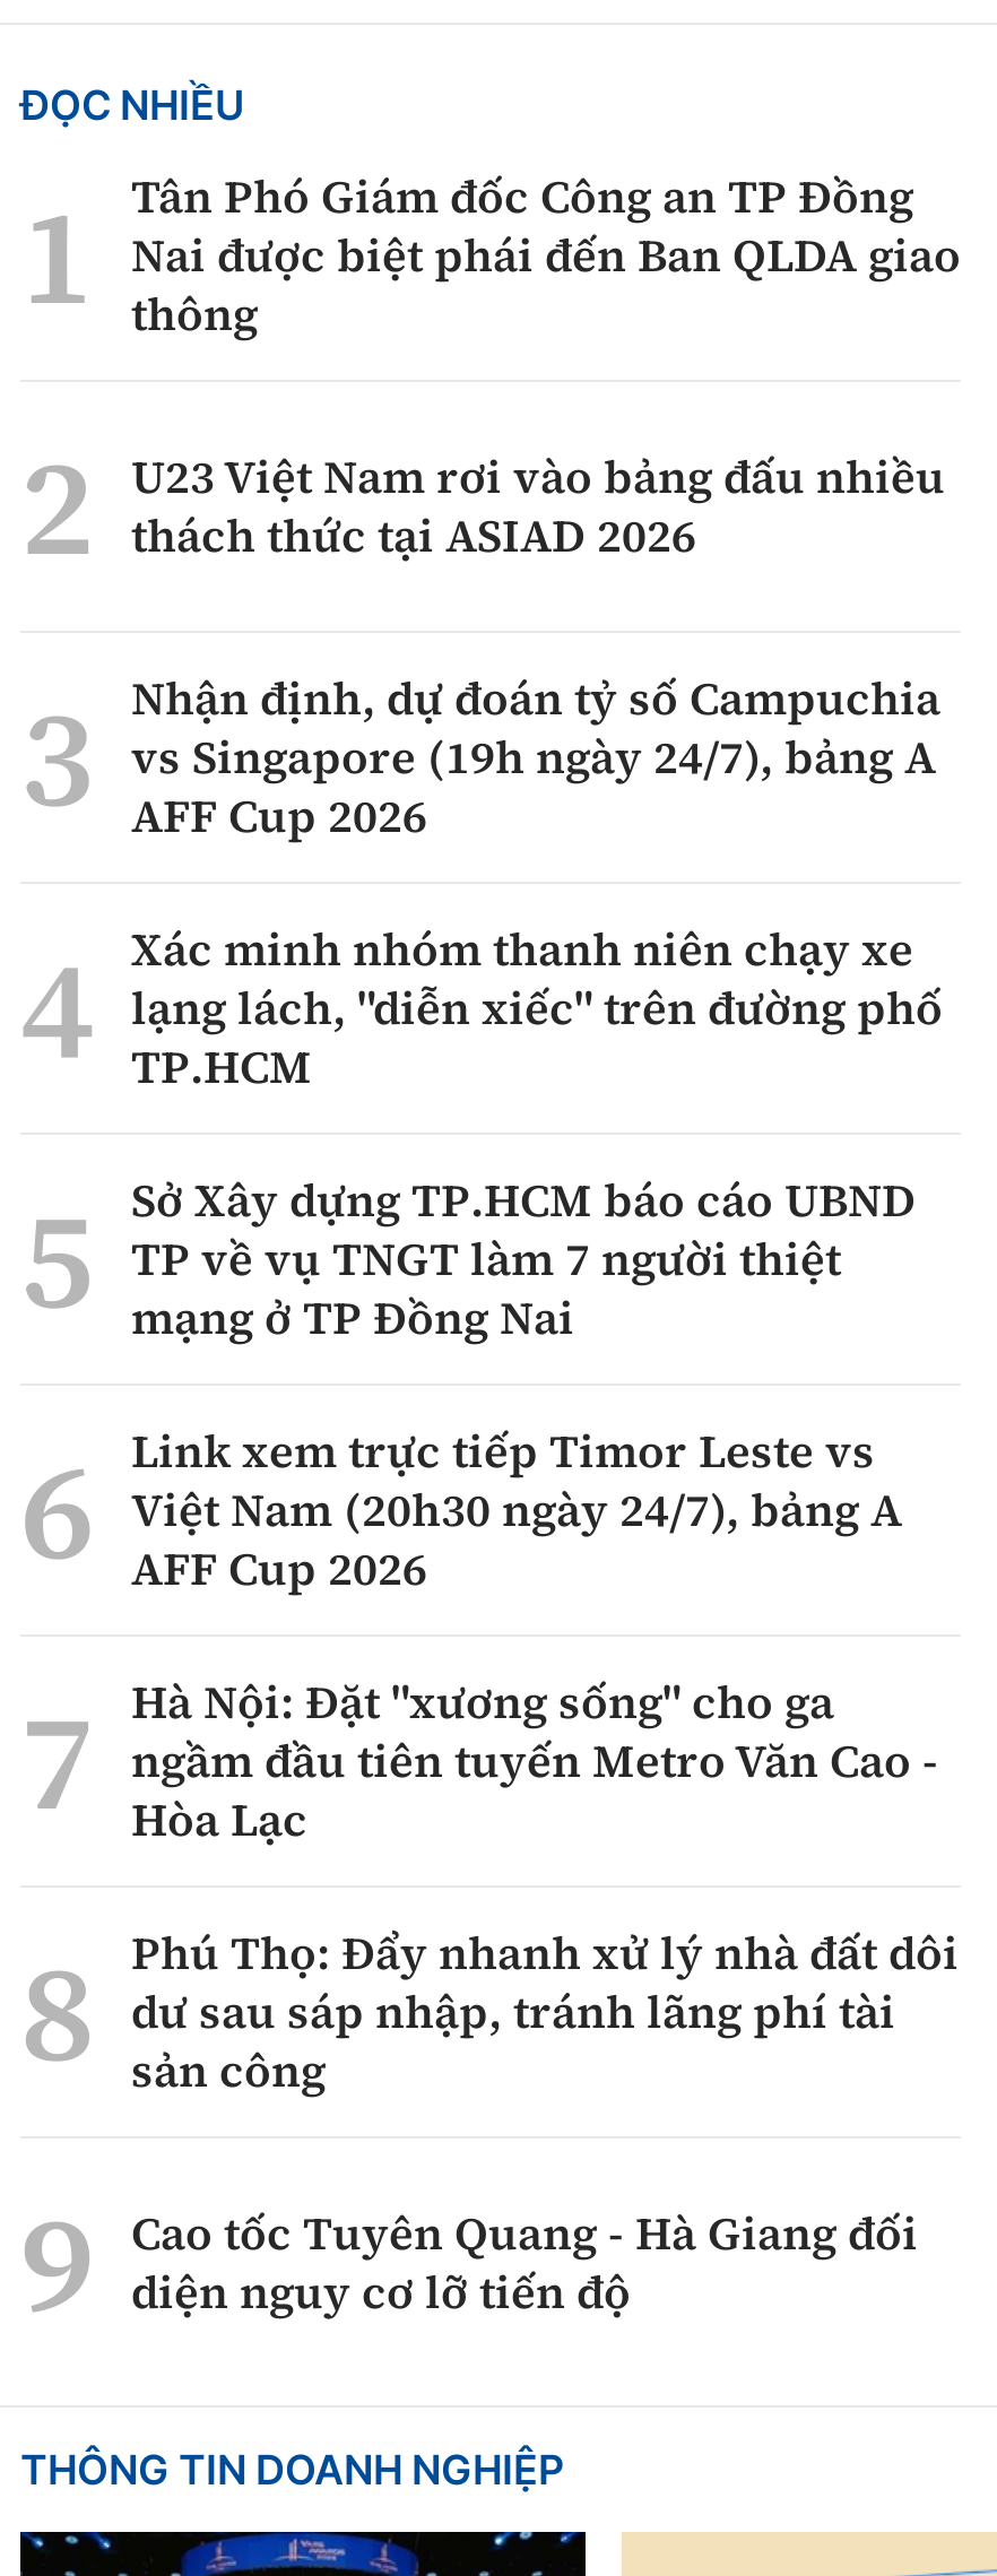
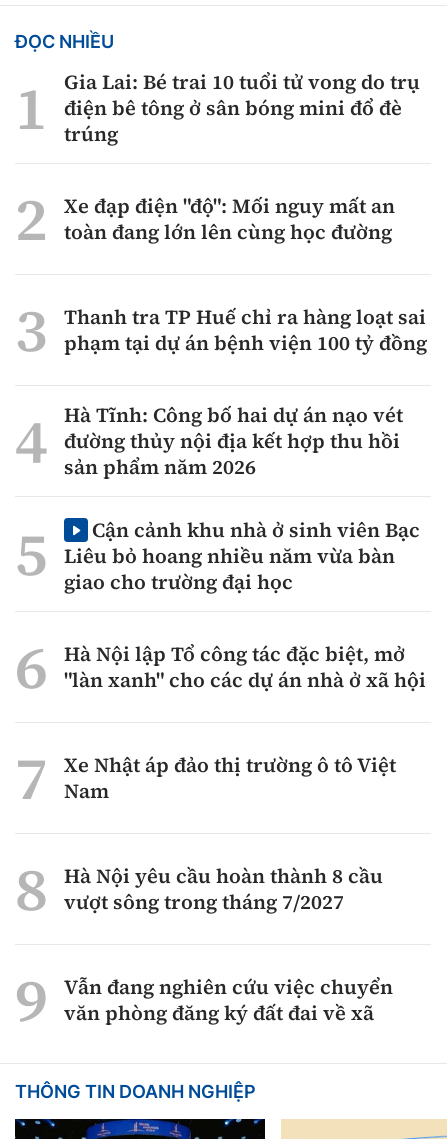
[131,165,961,345] Tân Phó Giám đốc Công an TP Đồng | Nai được biệt phái đến Ban QLDA giao | thông -> [64,68,420,148] Gia Lai: Bé trai 10 tuổi tử vong do trụ | điện bê tông ở sân bóng mini đổ đè | trúng
[131,445,945,567] U23 Việt Nam rơi vào bảng đấu nhiều | thách thức tại ASIAD 2026 -> [64,192,395,246] Xe đạp điện "độ": Mối nguy mất an | toàn đang lớn lên cùng học đường
[131,666,940,847] Nhận định, dự đoán tỷ số Campuchia | vs Singapore (19h ngày 24/7), bảng A | AFF Cup 2026 -> [64,303,427,357] Thanh tra TP Huế chỉ ra hàng loạt sai | phạm tại dự án bệnh viện 100 tỷ đồng
[131,917,943,1098] Xác minh nhóm thanh niên chạy xe | lạng lách, "diễn xiếc" trên đường phố | TP.HCM -> [64,401,403,481] Hà Tĩnh: Công bố hai dự án nạo vét | đường thủy nội địa kết hợp thu hồi | sản phẩm năm 2026
[131,1168,916,1349] Sở Xây dựng TP.HCM báo cáo UBND | TP về vụ TNGT làm 7 người thiệt | mạng ở TP Đồng Nai -> [64,516,420,596] Cận cảnh khu nhà ở sinh viên Bạc | Liêu bỏ hoang nhiều năm vừa bàn | giao cho trường đại học
[131,1419,902,1600] Link xem trực tiếp Timor Leste vs | Việt Nam (20h30 ngày 24/7), bảng A | AFF Cup 2026 -> [64,640,426,694] Hà Nội lập Tổ công tác đặc biệt, mở | "làn xanh" cho các dự án nhà ở xã hội
[131,1670,938,1851] Hà Nội: Đặt "xương sống" cho ga | ngầm đầu tiên tuyến Metro Văn Cao - | Hòa Lạc -> [64,751,396,805] Xe Nhật áp đảo thị trường ô tô Việt | Nam
[131,1921,959,2102] Phú Thọ: Đẩy nhanh xử lý nhà đất dôi | dư sau sáp nhập, tránh lãng phí tài | sản công -> [64,862,383,916] Hà Nội yêu cầu hoàn thành 8 cầu | vượt sông trong tháng 7/2027
[131,2201,918,2323] Cao tốc Tuyên Quang - Hà Giang đối | diện nguy cơ lỡ tiến độ -> [64,973,393,1027] Vẫn đang nghiên cứu việc chuyển | văn phòng đăng ký đất đai về xã

